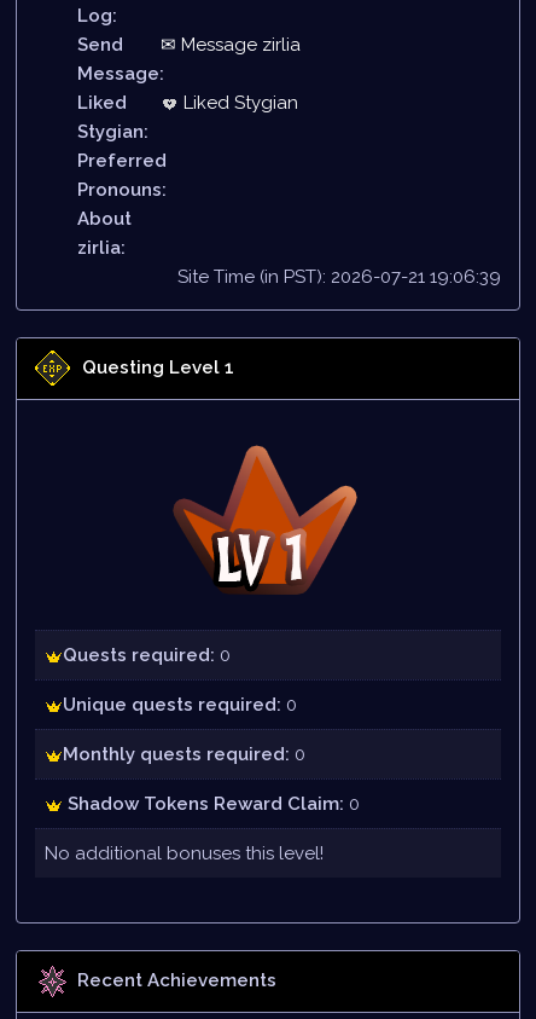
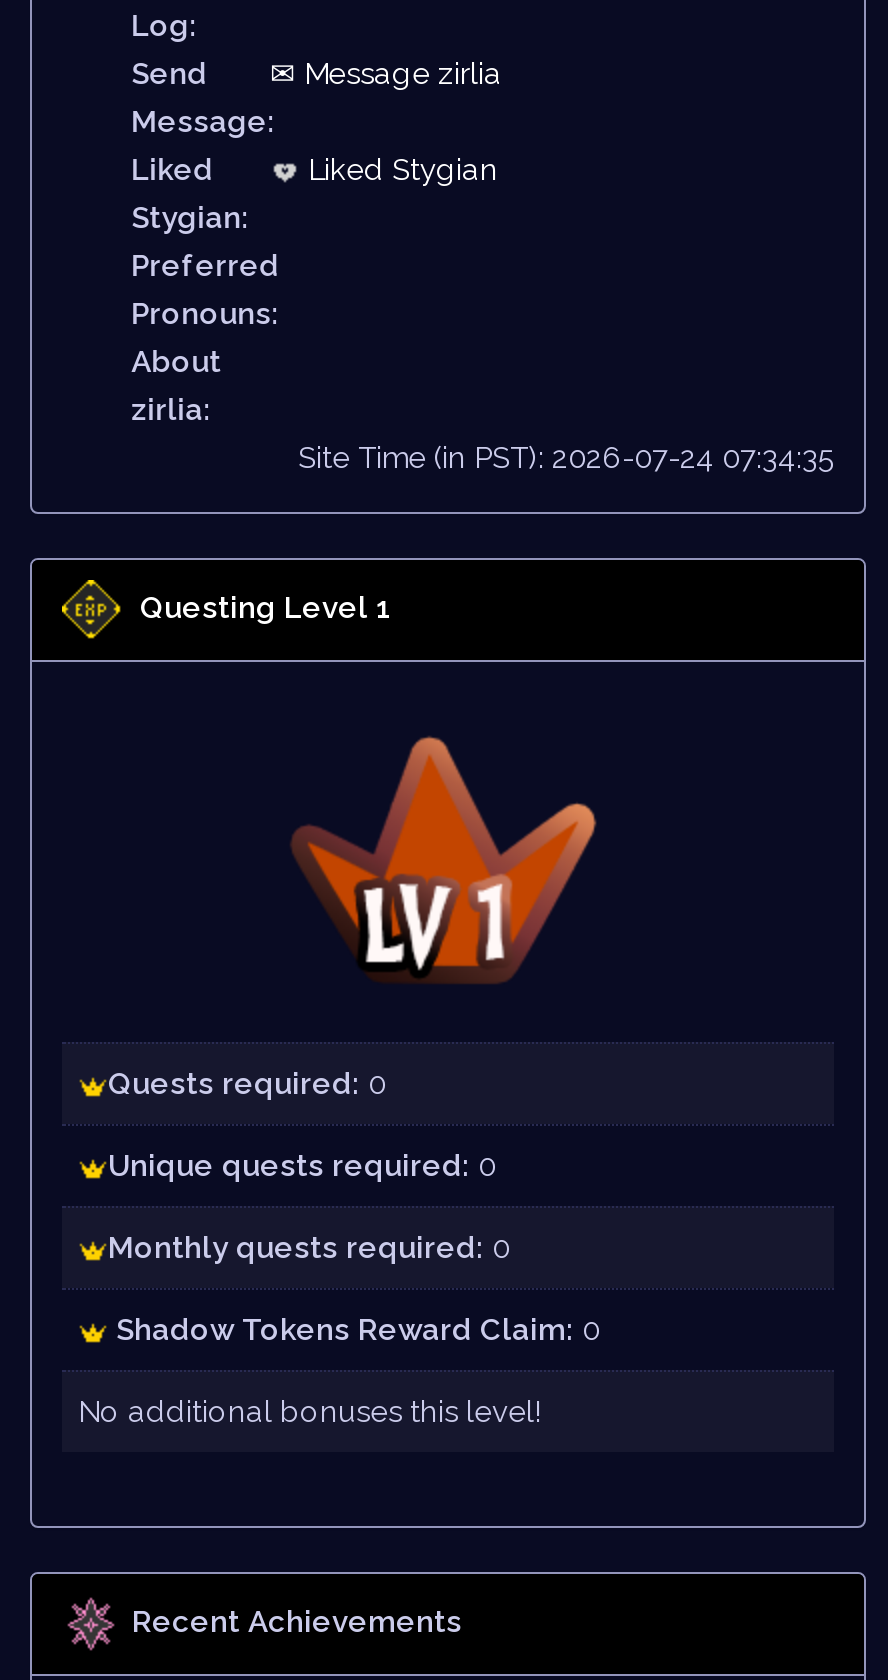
[177,266,501,288] Site Time (in PST): 2026-07-21 19:06:39 -> [298,440,834,476] Site Time (in PST): 2026-07-24 07:34:35

